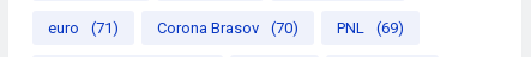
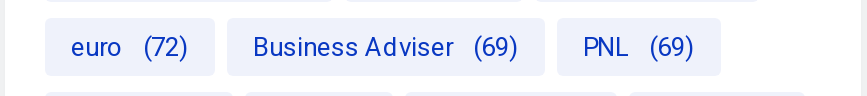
[91,19,298,37] (71) | Corona Brasov | (70) -> [143,32,519,62] (72) | Business Adviser | (69)

